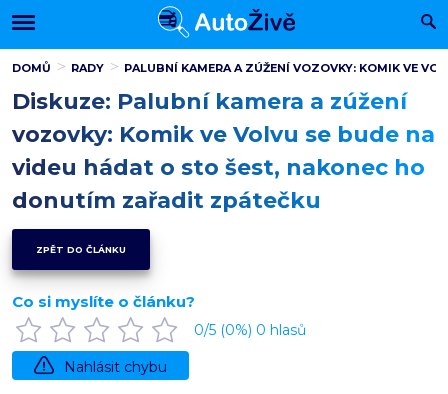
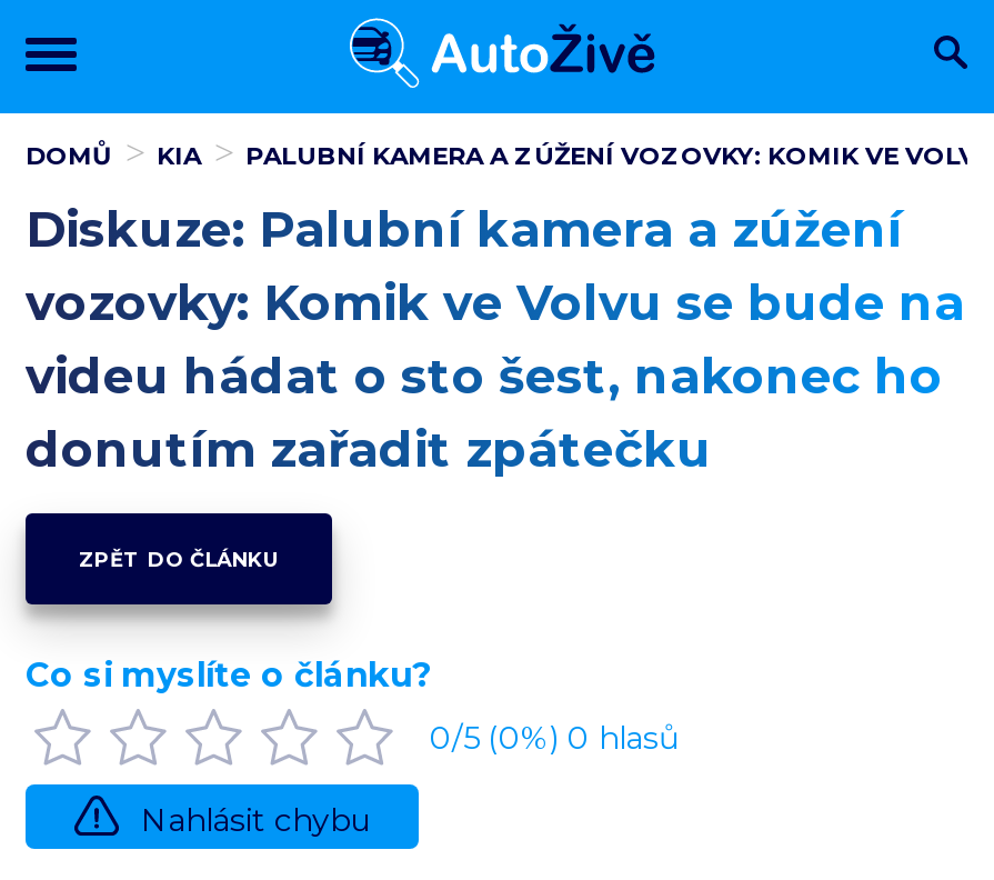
[71,61,104,75] RADY -> [157,140,201,171] KIA

